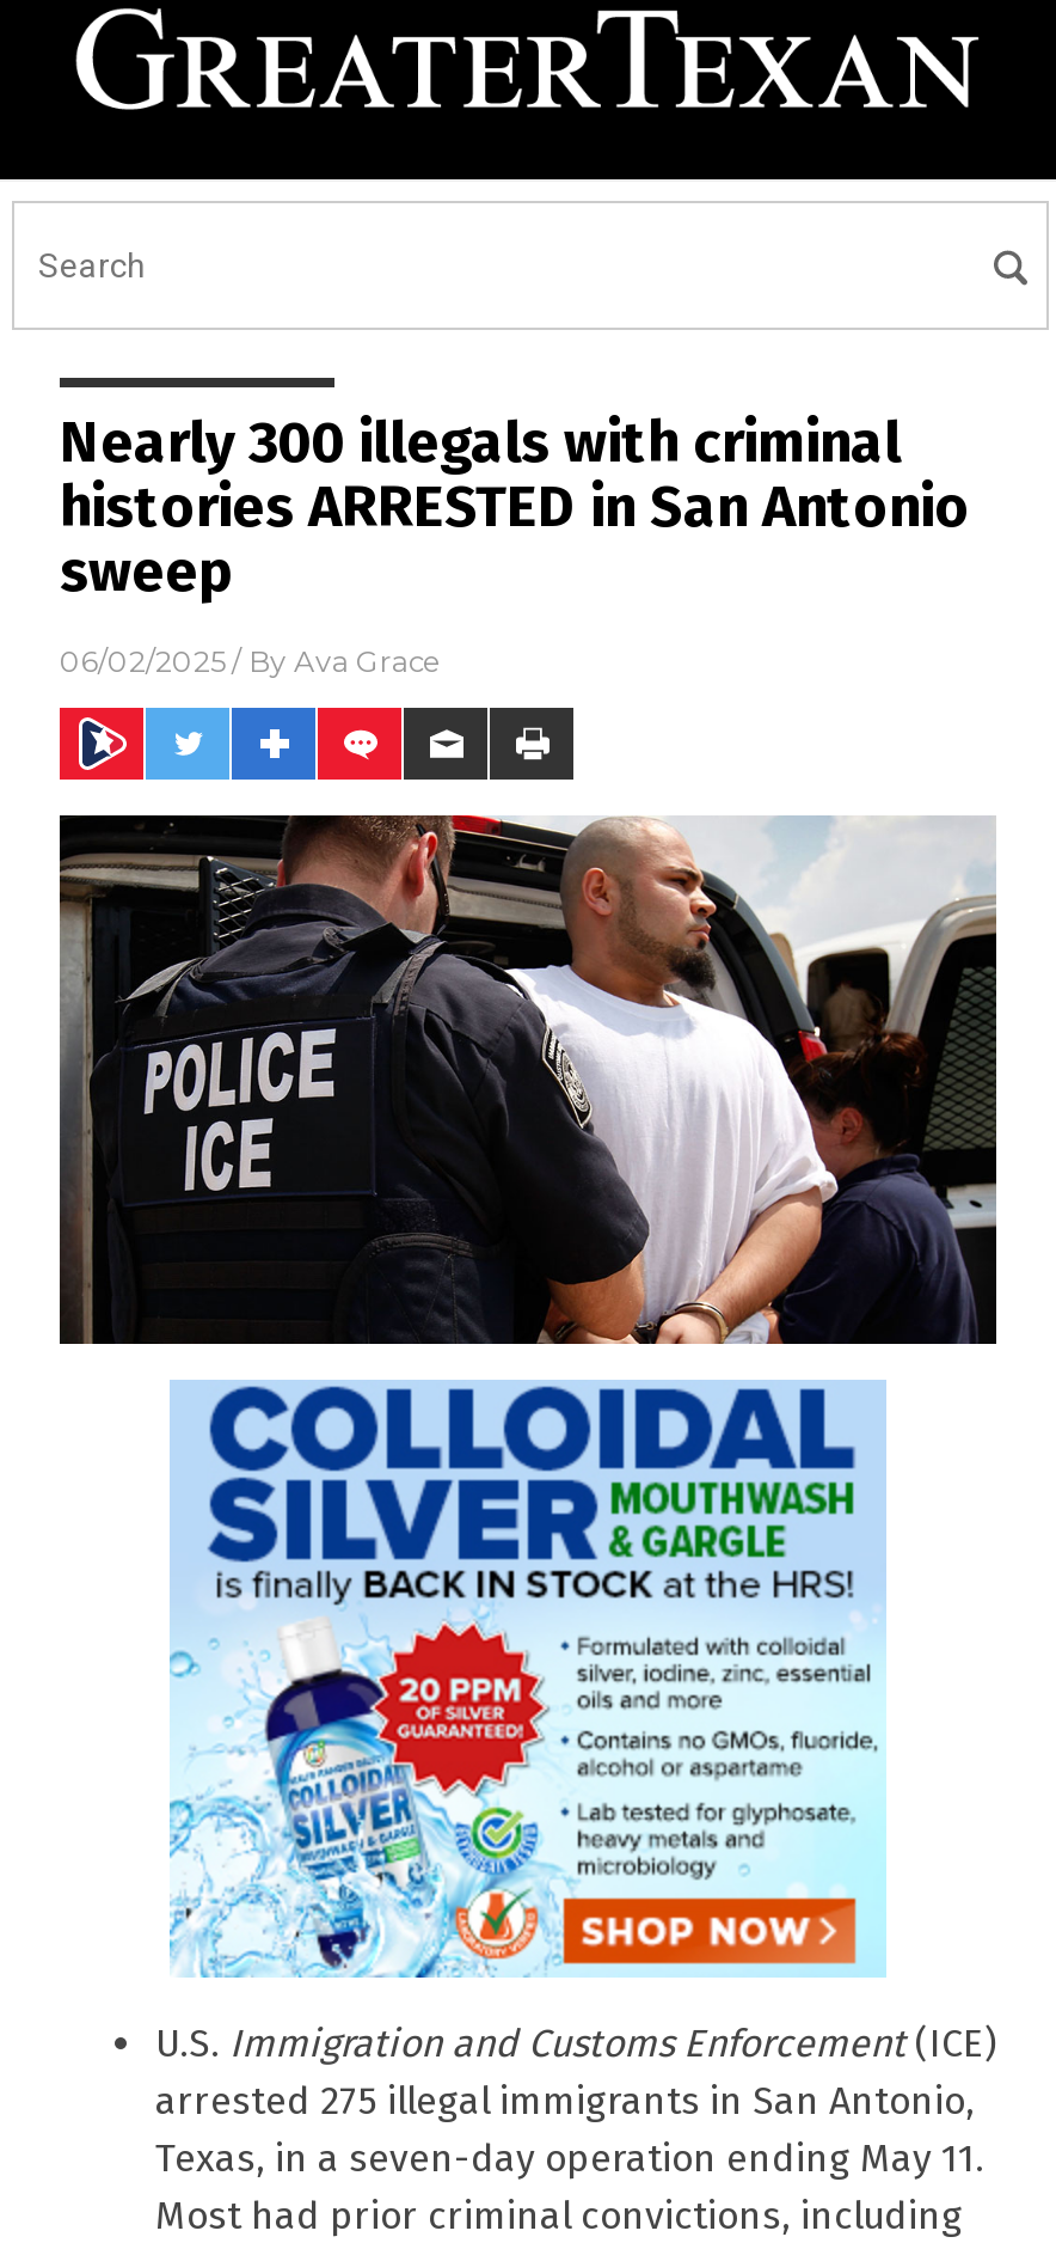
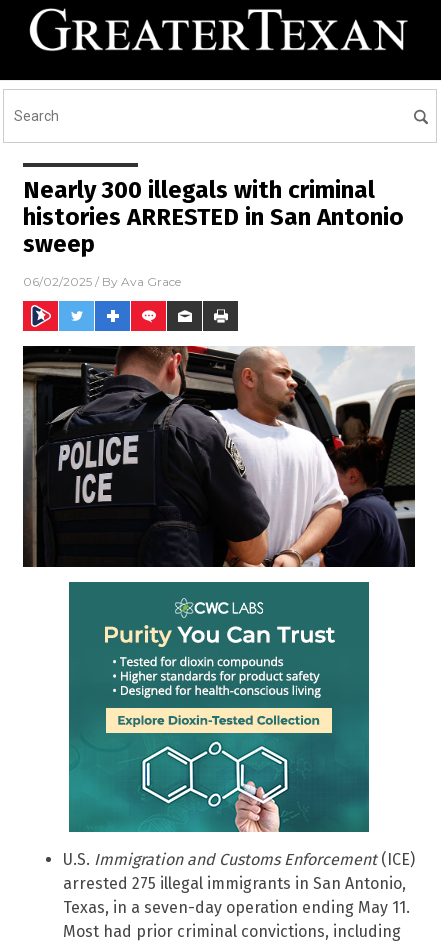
[170,1380,886,1978] [image] -> [68,581,370,833] [image]

